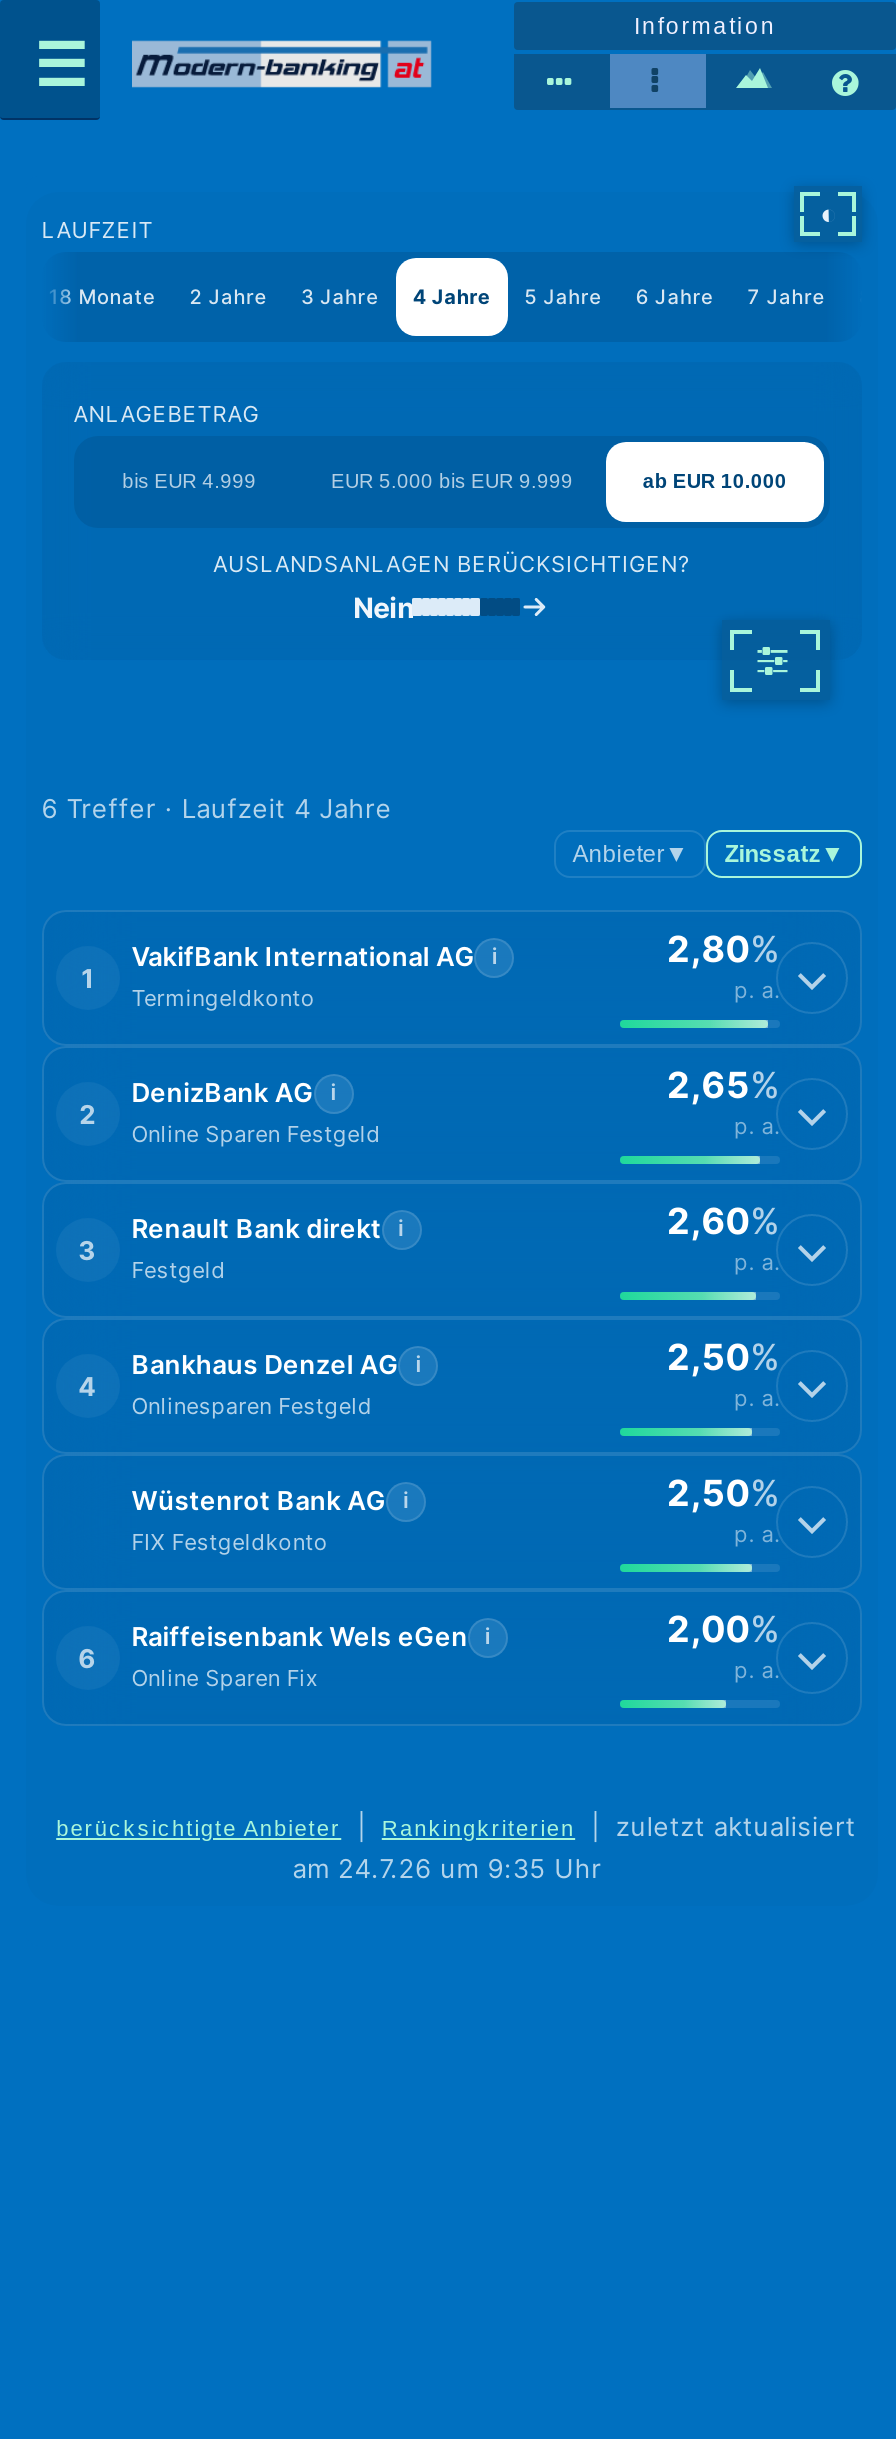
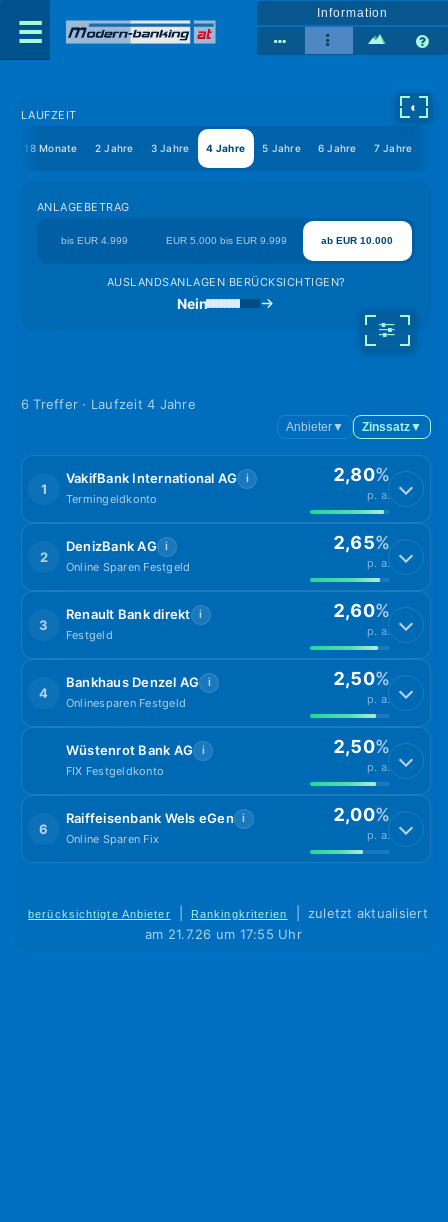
[292,1853,602,1885] am 24.7.26 um 9:35 Uhr -> [145,926,302,942] am 21.7.26 um 17:55 Uhr

